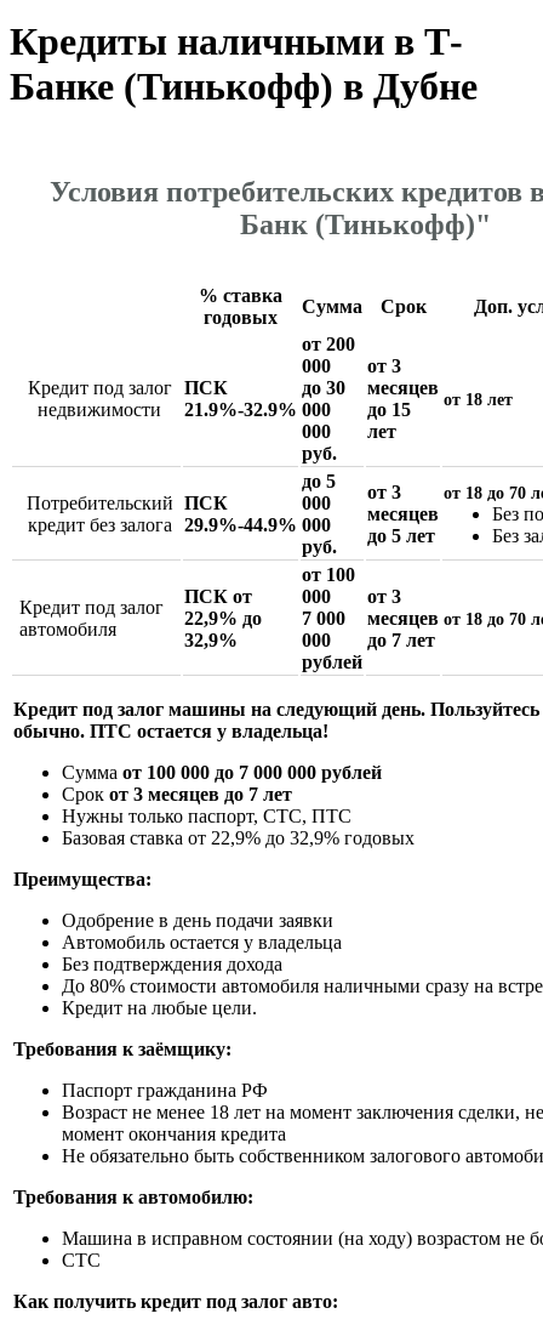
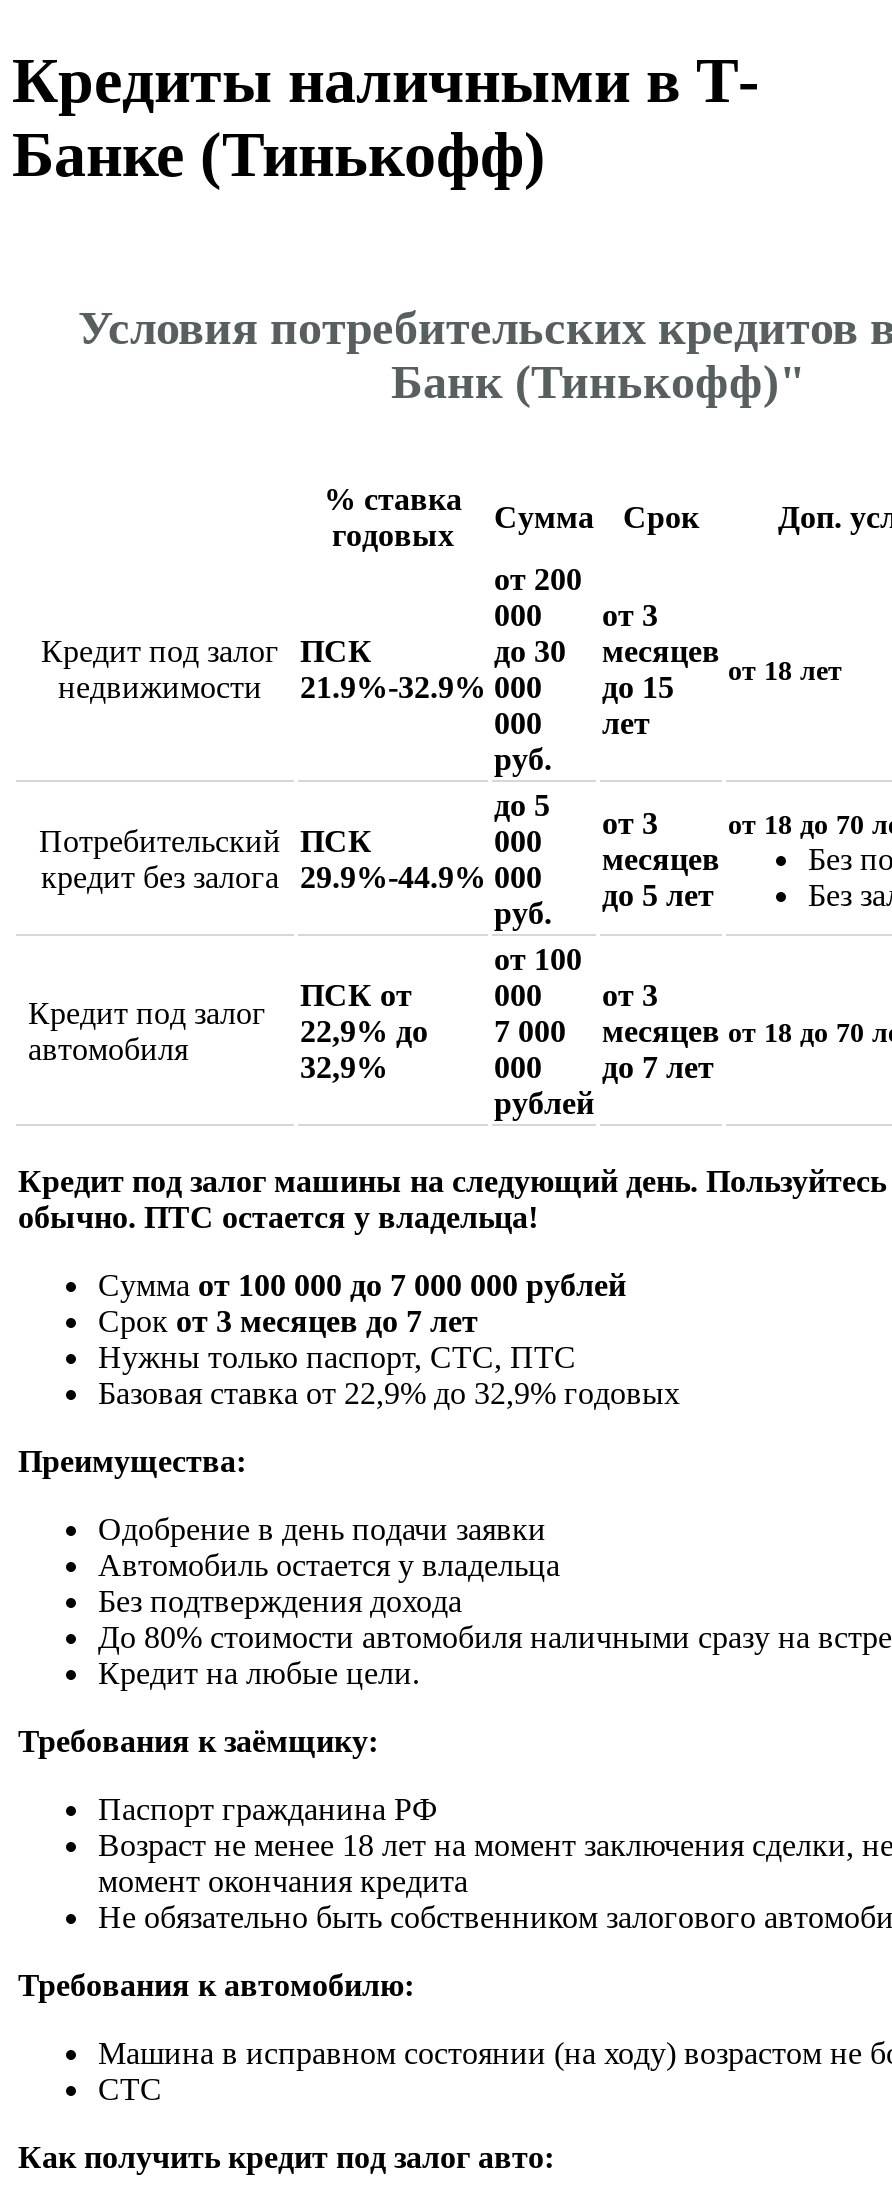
[10,65,478,108] Банке (Тинькофф) в Дубне -> [12,119,546,191] Банке (Тинькофф)

